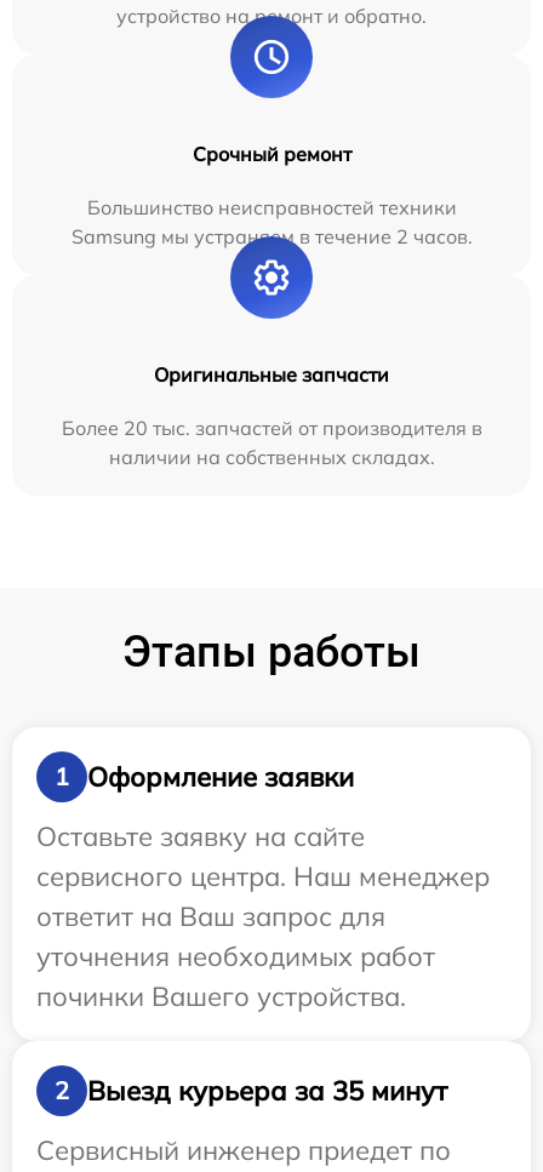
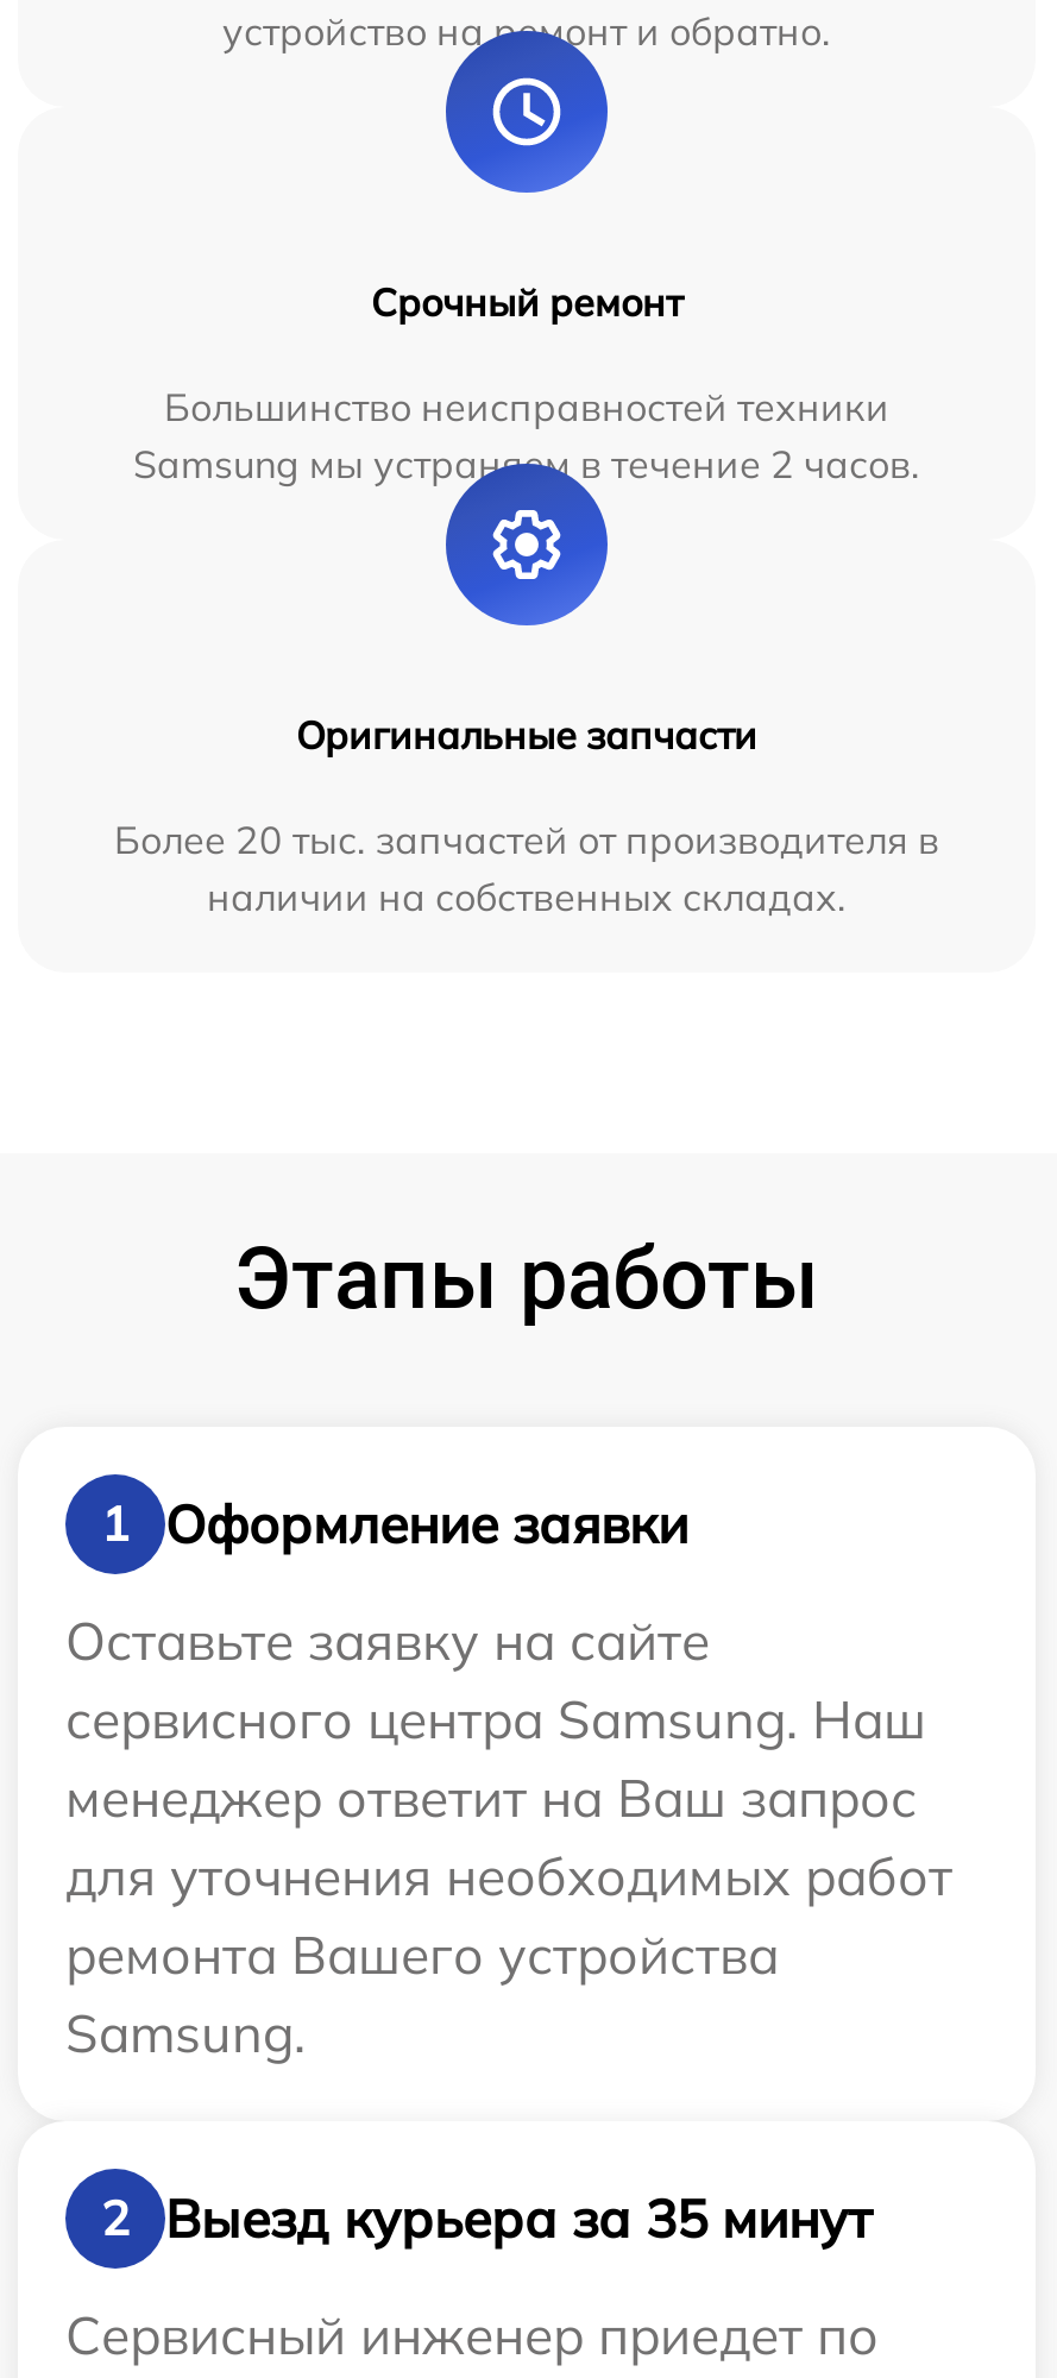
[36,860,490,1013] сервисного центра. Наш менеджер | ответит на Ваш запрос для | уточнения необходимых работ | починки Вашего устройства. -> [65,1686,952,2067] сервисного центра Samsung. Наш | менеджер ответит на Ваш запрос | для уточнения необходимых работ | ремонта Вашего устройства | Samsung.

